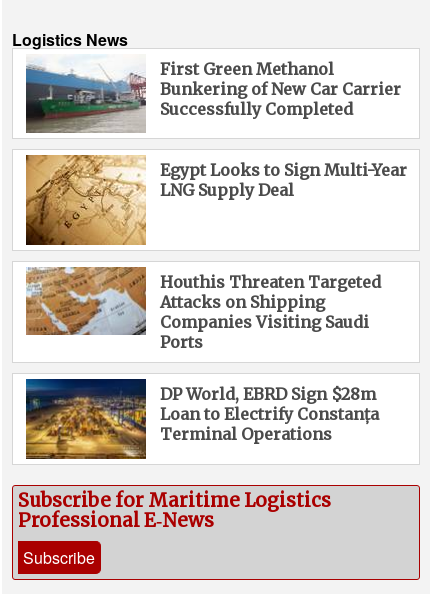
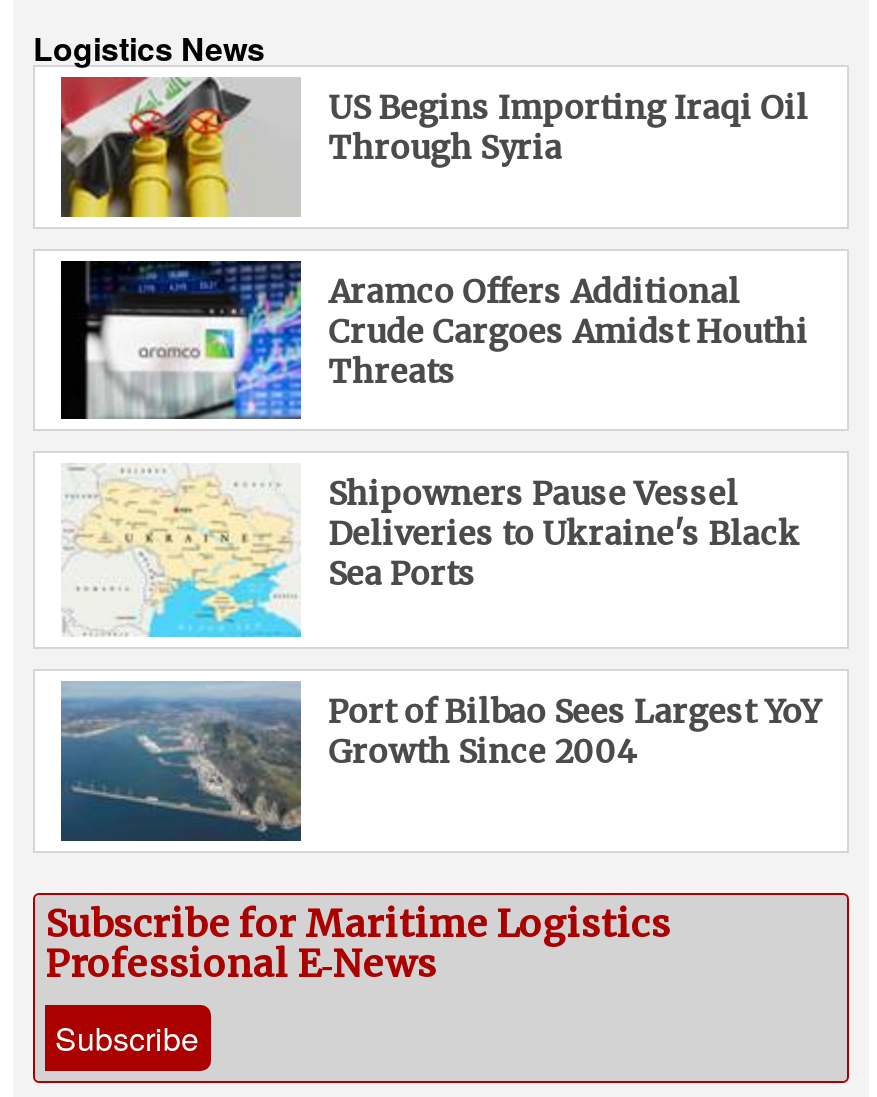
[25,59,401,134] [image] | First Green Methanol | Bunkering of New Car Carrier | Successfully Completed -> [59,75,808,219] [image] | US Begins Importing Iraqi Oil | Through Syria
[25,154,407,246] [image] | Egypt Looks to Sign Multi-Year | LNG Supply Deal -> [59,259,808,421] [image] | Aramco Offers Additional | Crude Cargoes Amidst Houthi | Threats
[25,266,381,352] [image] | Houthis Threaten Targeted | Attacks on Shipping | Companies Visiting Saudi | Ports -> [61,457,800,639] [image] | Shipowners Pause Vessel | Deliveries to Ukraine's Black | Sea Ports
[25,379,379,460] [image] | DP World, EBRD Sign $28m | Loan to Electrify Constanța | Terminal Operations -> [61,683,820,843] [image] | Port of Bilbao Sees Largest YoY | Growth Since 2004

